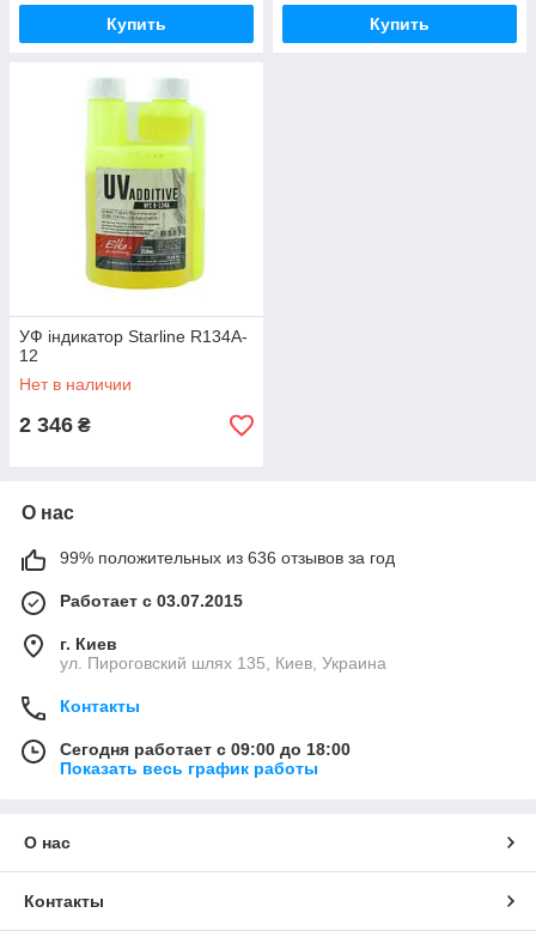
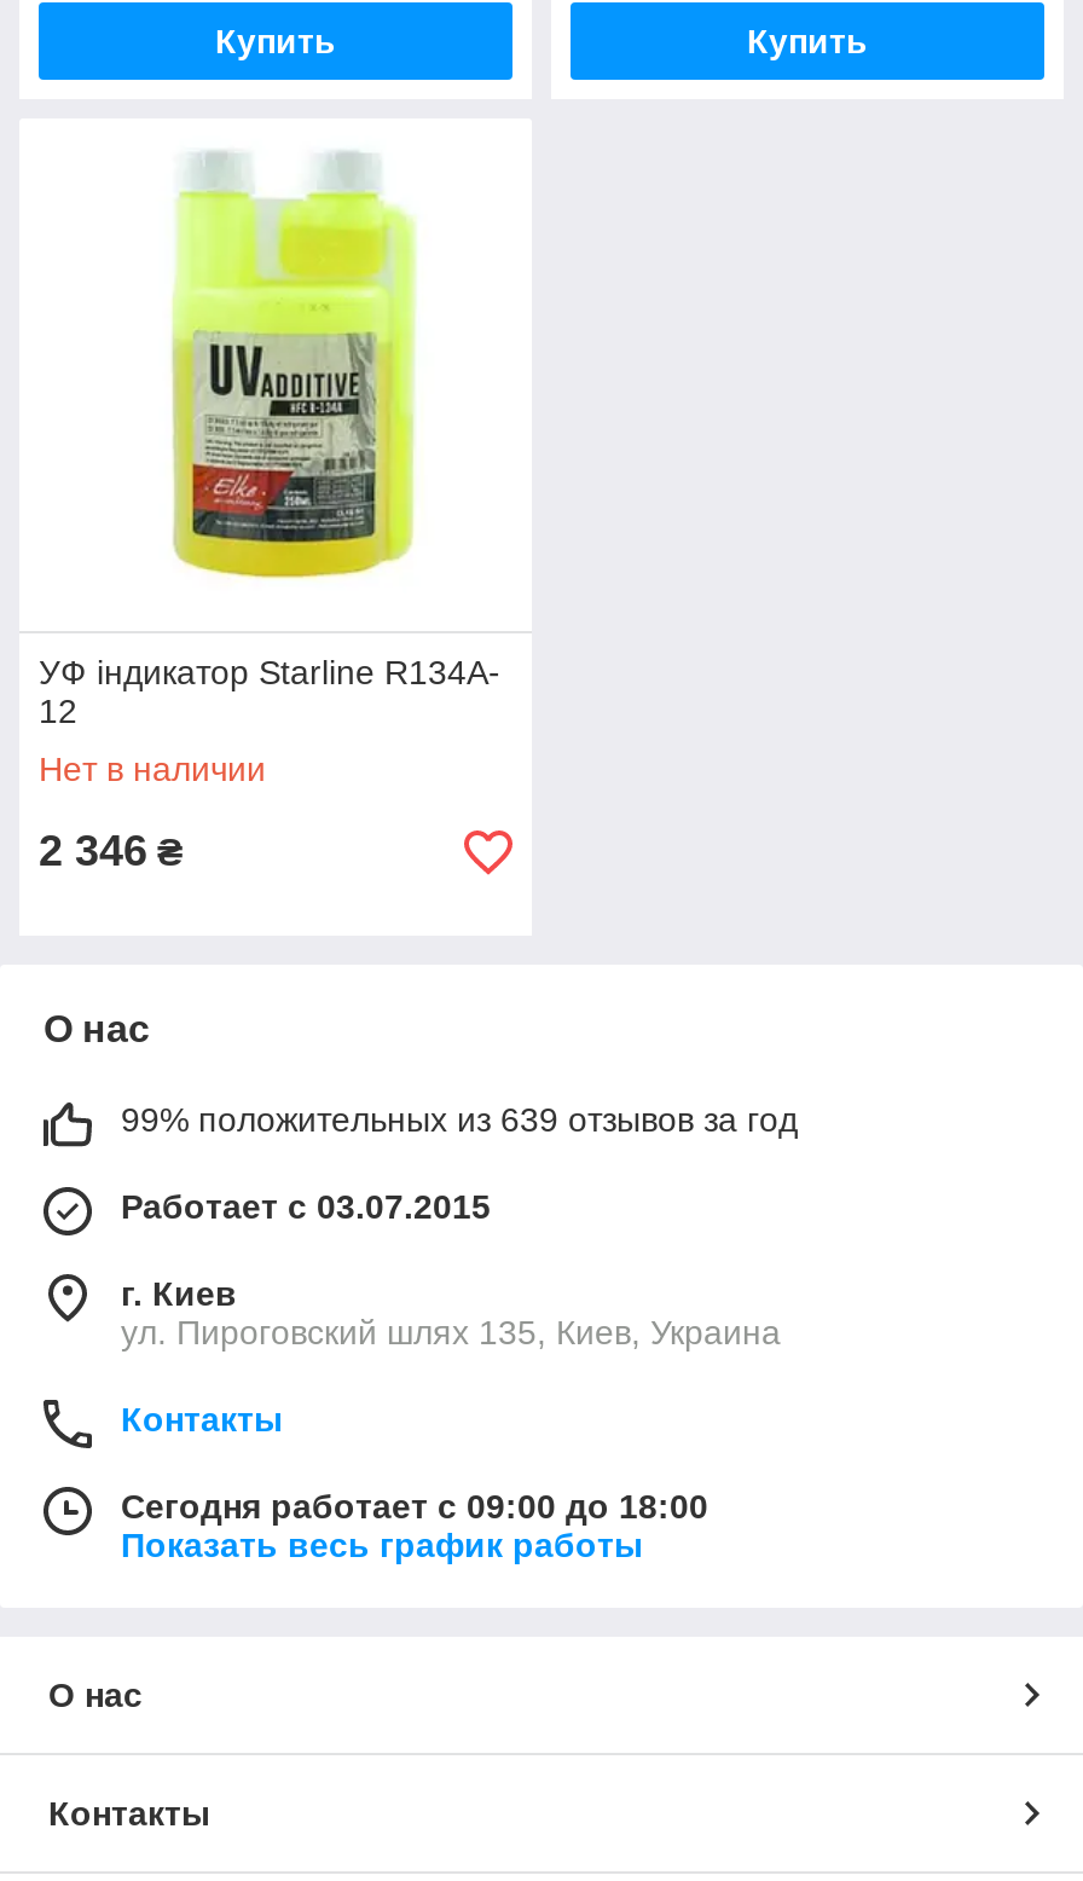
[60,548,395,567] 99% положительных из 636 отзывов за год -> [121,1100,798,1139] 99% положительных из 639 отзывов за год

